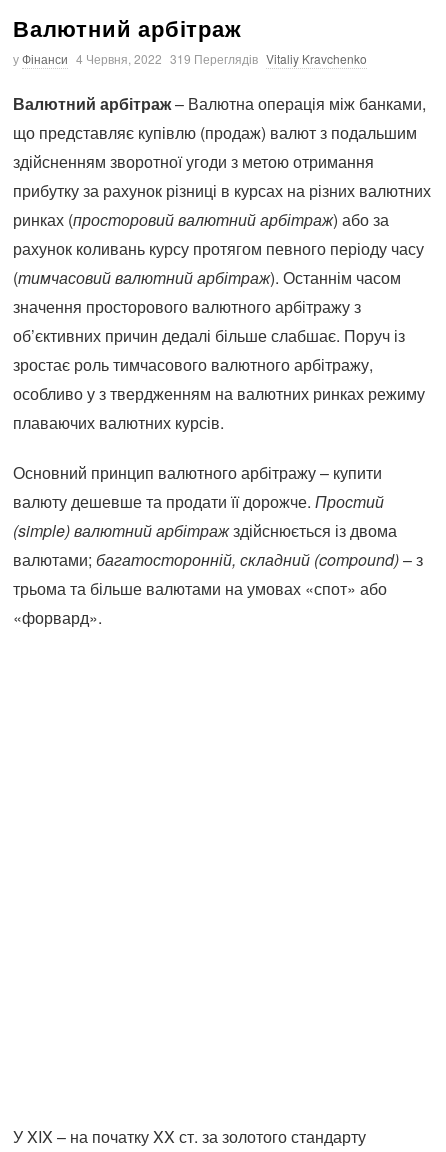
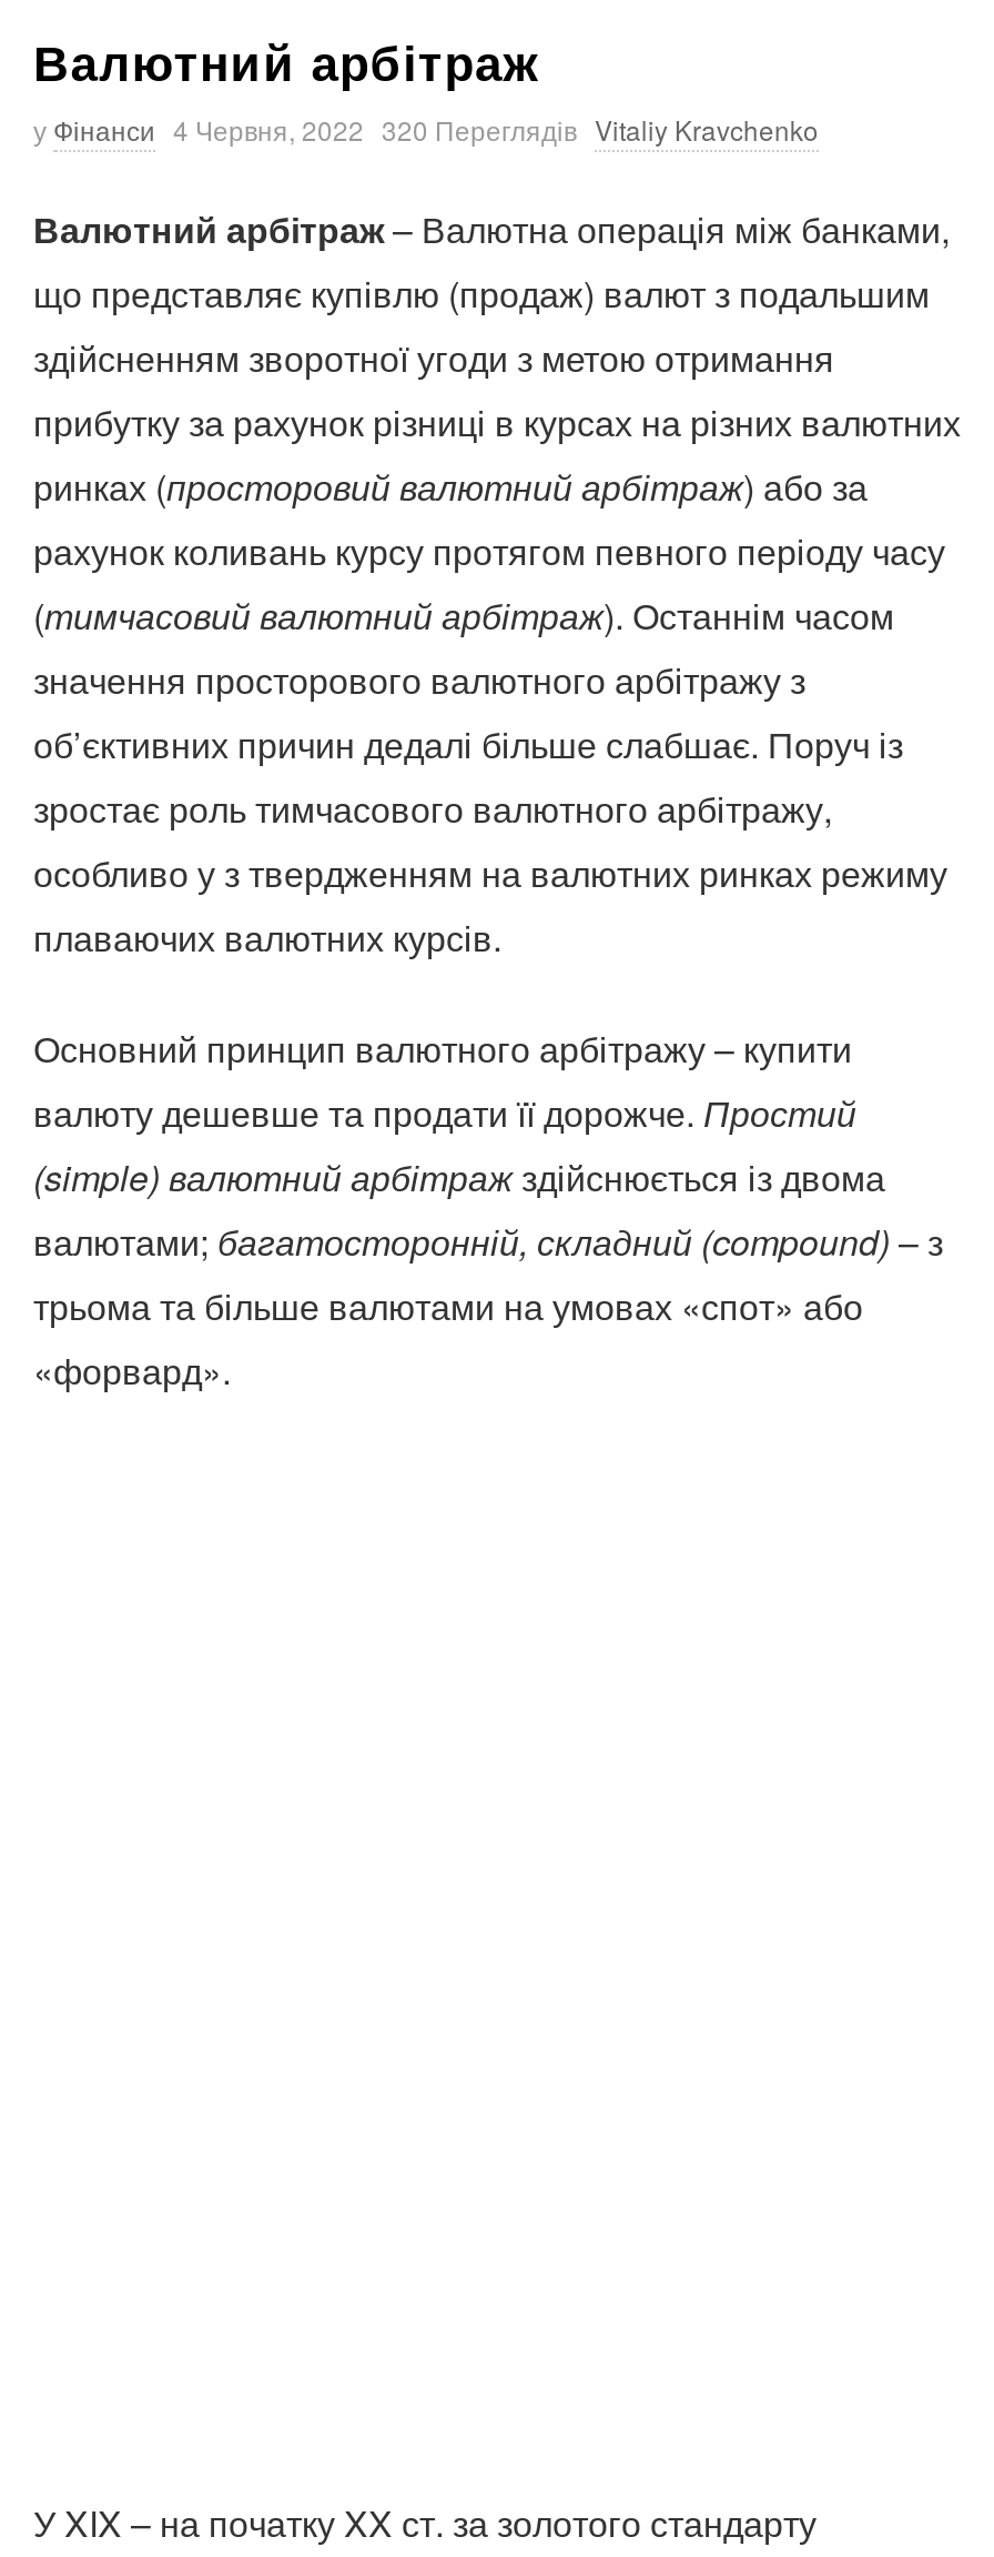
[13,50,367,67] у Фінанси 4 Червня, 2022 319 Переглядів Vitaliy Kravchenko -> [33,110,819,148] у Фінанси 4 Червня, 2022 320 Переглядів Vitaliy Kravchenko

